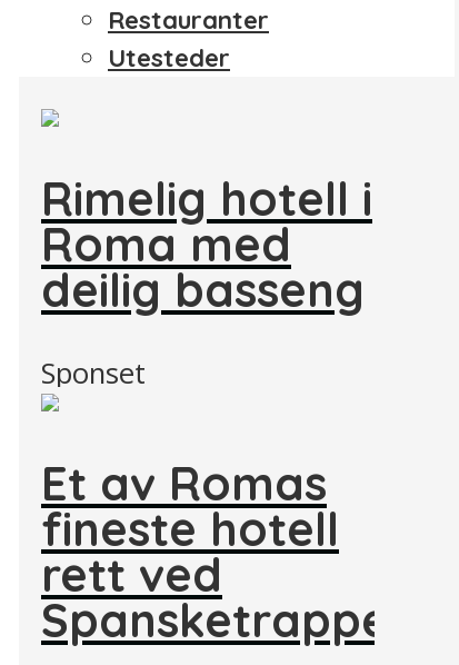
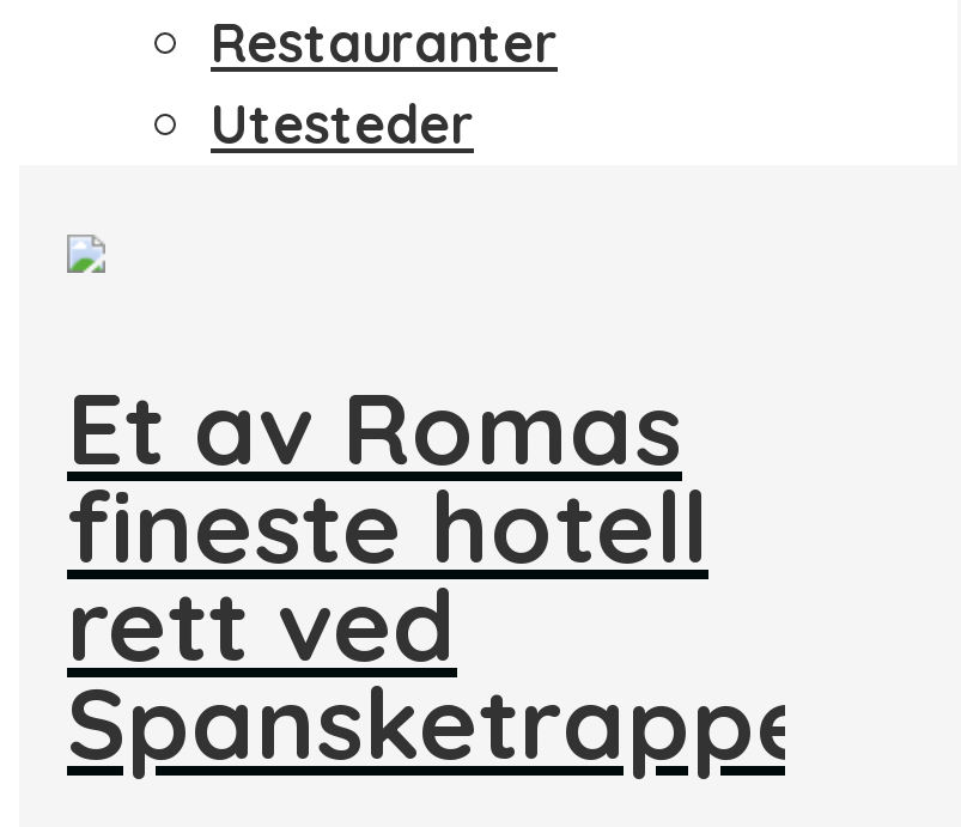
[41,169,372,392] Rimelig hotell i | Roma med | deilig basseng | Sponset -> none

